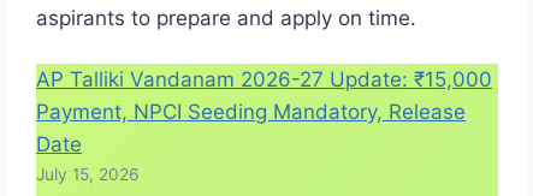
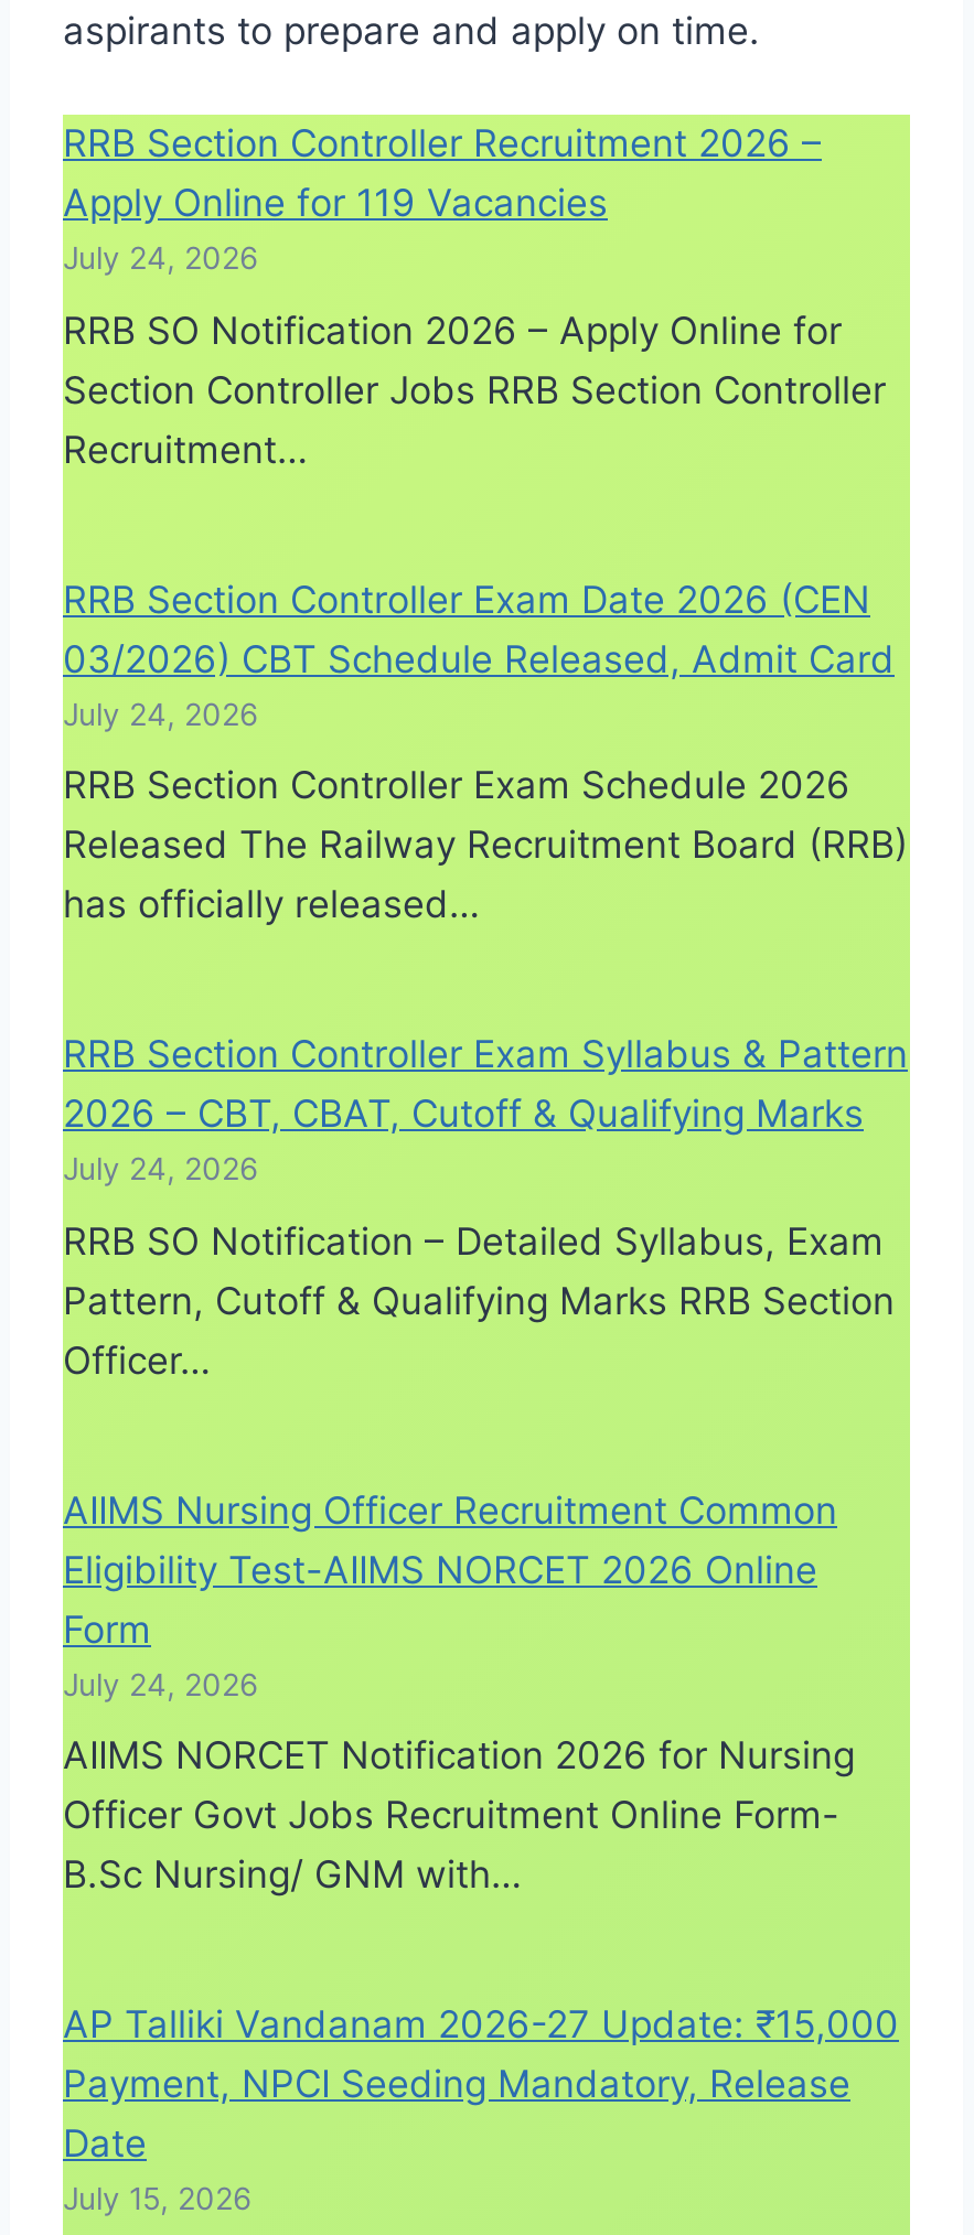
none -> [63,122,908,1897] RRB Section Controller Recruitment 2026 – | Apply Online for 119 Vacancies | July 24, 2026 | RRB SO Notification 2026 – Apply Online for | Section Controller Jobs RRB Section Controller | Recruitment… | RRB Section Controller Exam Date 2026 (CEN | 03/2026) CBT Schedule Released, Admit Card | July 24, 2026 | RRB Section Controller Exam Schedule 2026 | Released The Railway Recruitment Board (RRB) | has officially released… | RRB Section Controller Exam Syllabus & Pattern | 2026 – CBT, CBAT, Cutoff & Qualifying Marks | July 24, 2026 | RRB SO Notification – Detailed Syllabus, Exam | Pattern, Cutoff & Qualifying Marks RRB Section | Officer… | AIIMS Nursing Officer Recruitment Common | Eligibility Test-AIIMS NORCET 2026 Online | Form | July 24, 2026 | AIIMS NORCET Notification 2026 for Nursing | Officer Govt Jobs Recruitment Online Form- | B.Sc Nursing/ GNM with…

